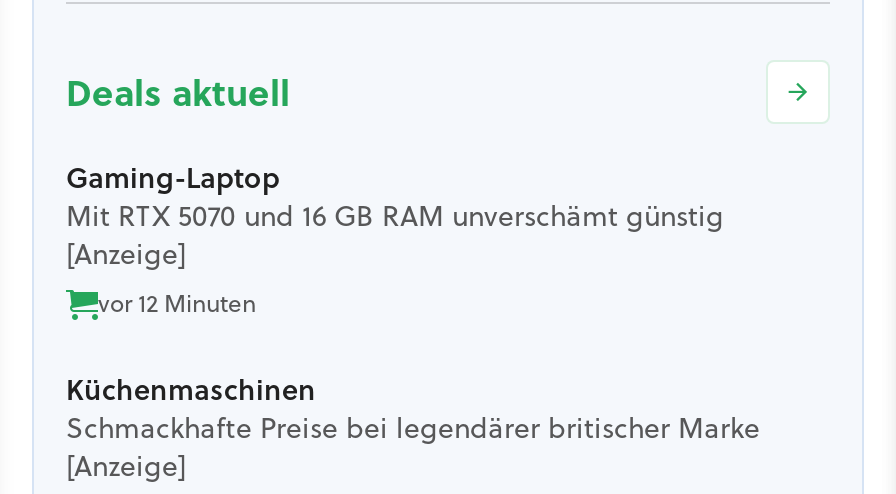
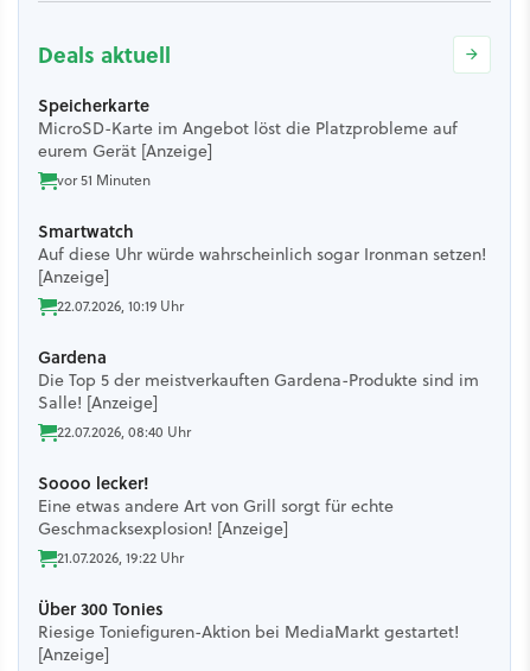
[66,155,724,235] Gaming-Laptop | Mit RTX 5070 und 16 GB RAM unverschämt günstig -> [38,92,486,266] Speicherkarte | MicroSD-Karte im Angebot löst die Platzprobleme auf | eurem Gerät [Anzeige] | vor 51 Minuten | Smartwatch | Auf diese Uhr würde wahrscheinlich sogar Ironman setzen!
[66,285,760,447] vor 12 Minuten | Küchenmaschinen | Schmackhafte Preise bei legendärer britischer Marke -> [38,295,479,643] 22.07.2026, 10:19 Uhr | Gardena | Die Top 5 der meistverkauften Gardena-Produkte sind im | Salle! [Anzeige] | 22.07.2026, 08:40 Uhr | Soooo lecker! | Eine etwas andere Art von Grill sorgt für echte | Geschmacksexplosion! [Anzeige] | 21.07.2026, 19:22 Uhr | Über 300 Tonies | Riesige Toniefiguren-Aktion bei MediaMarkt gestartet!

